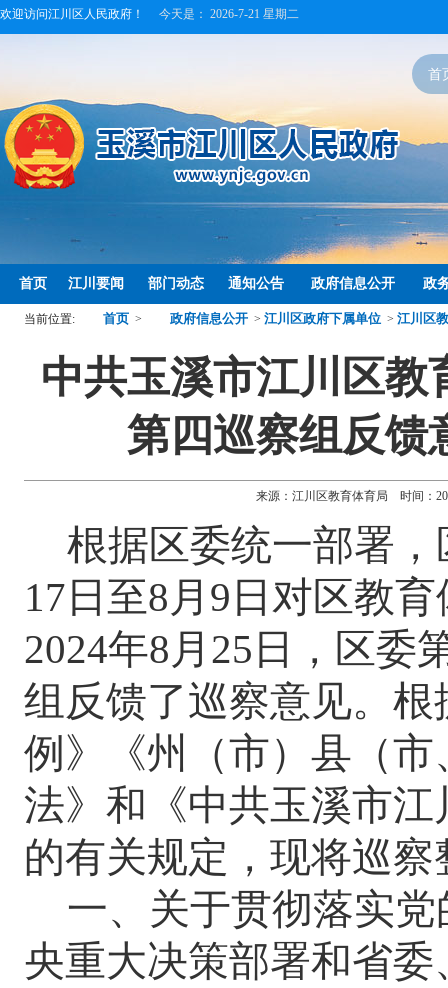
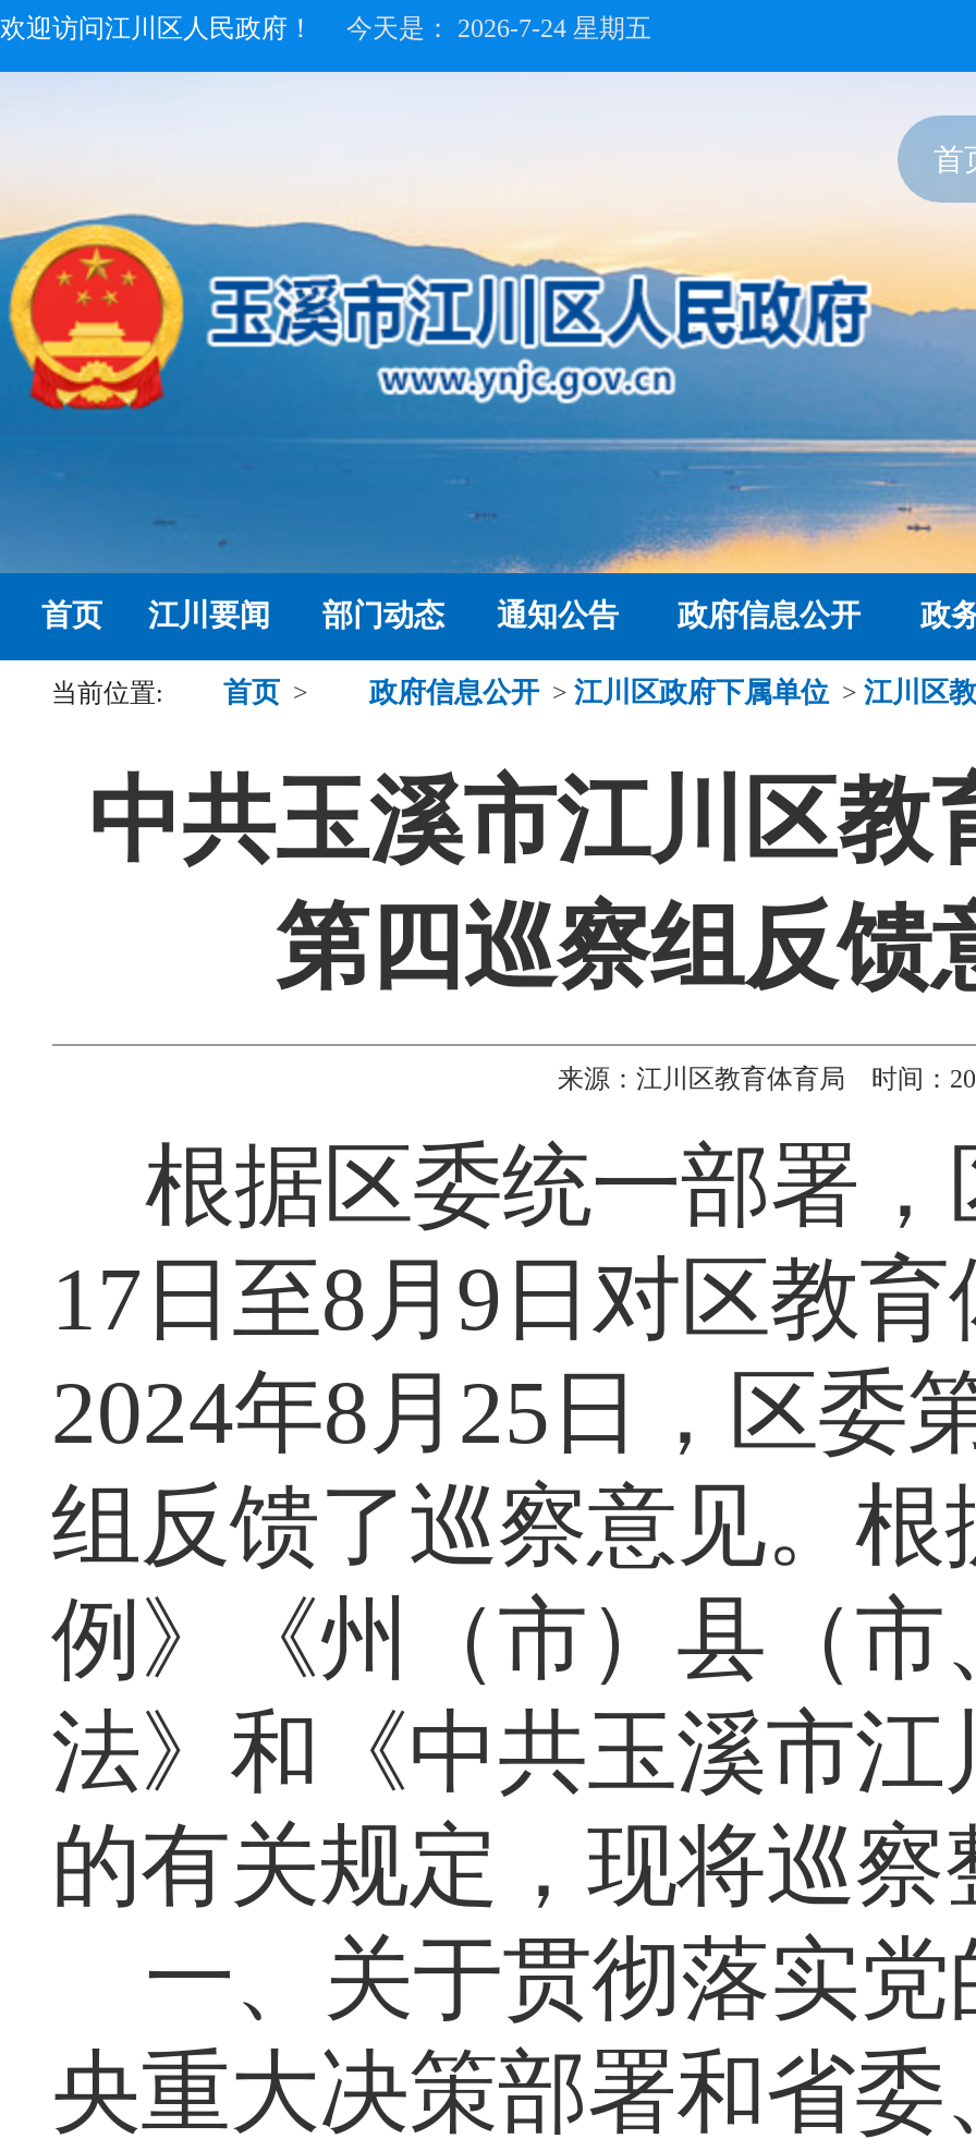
[159,7,299,21] 今天是：2026-7-21 星期二 -> [346,13,651,44] 今天是：2026-7-24 星期五

